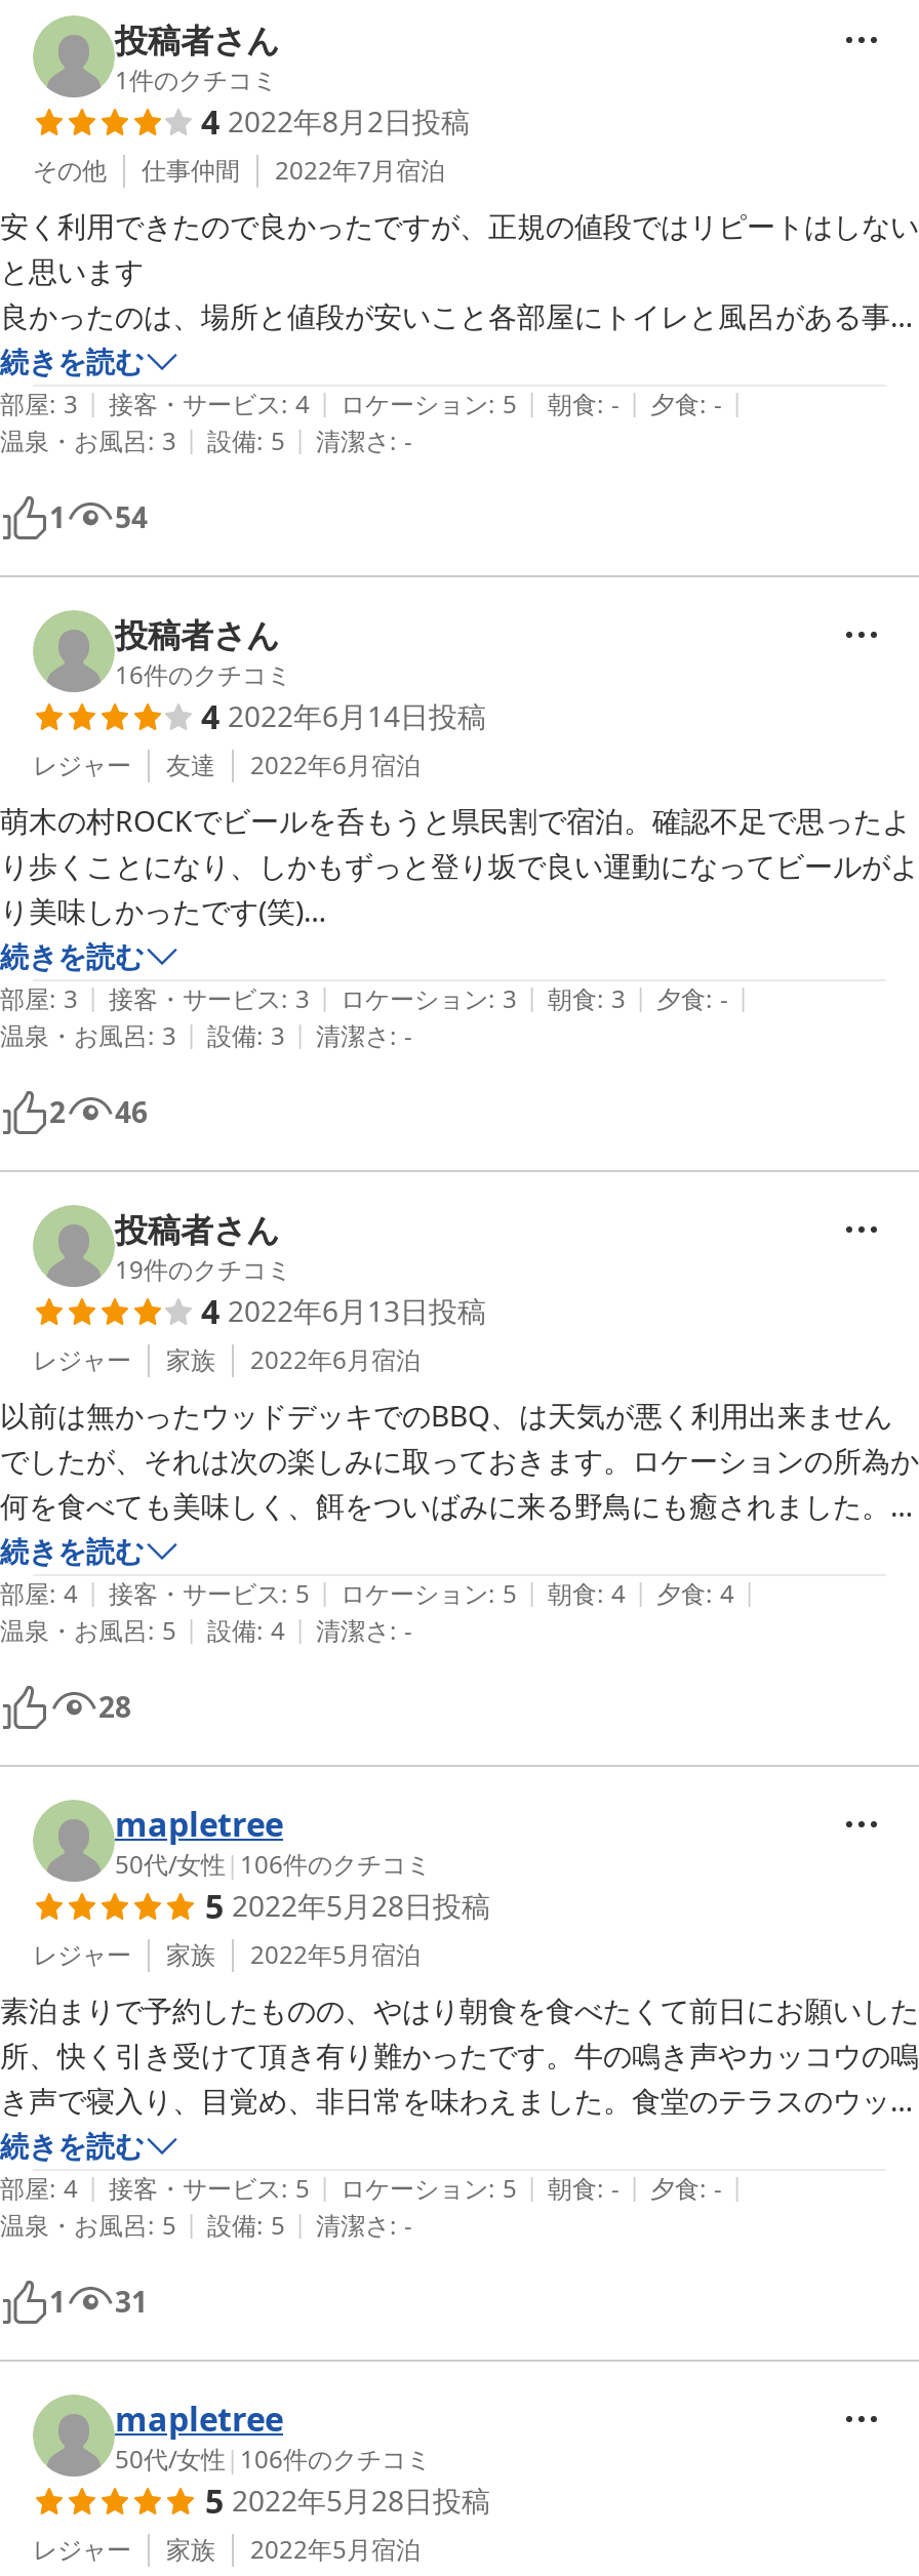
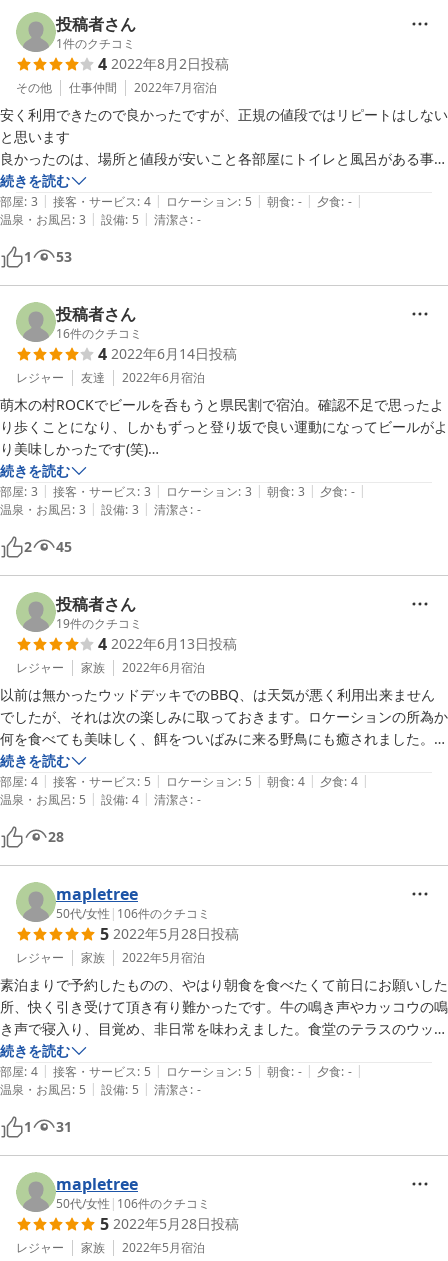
[49,497,148,536] 1 54 -> [24,247,72,266] 1 53
[49,1092,148,1131] 2 46 -> [24,537,72,556] 2 45

